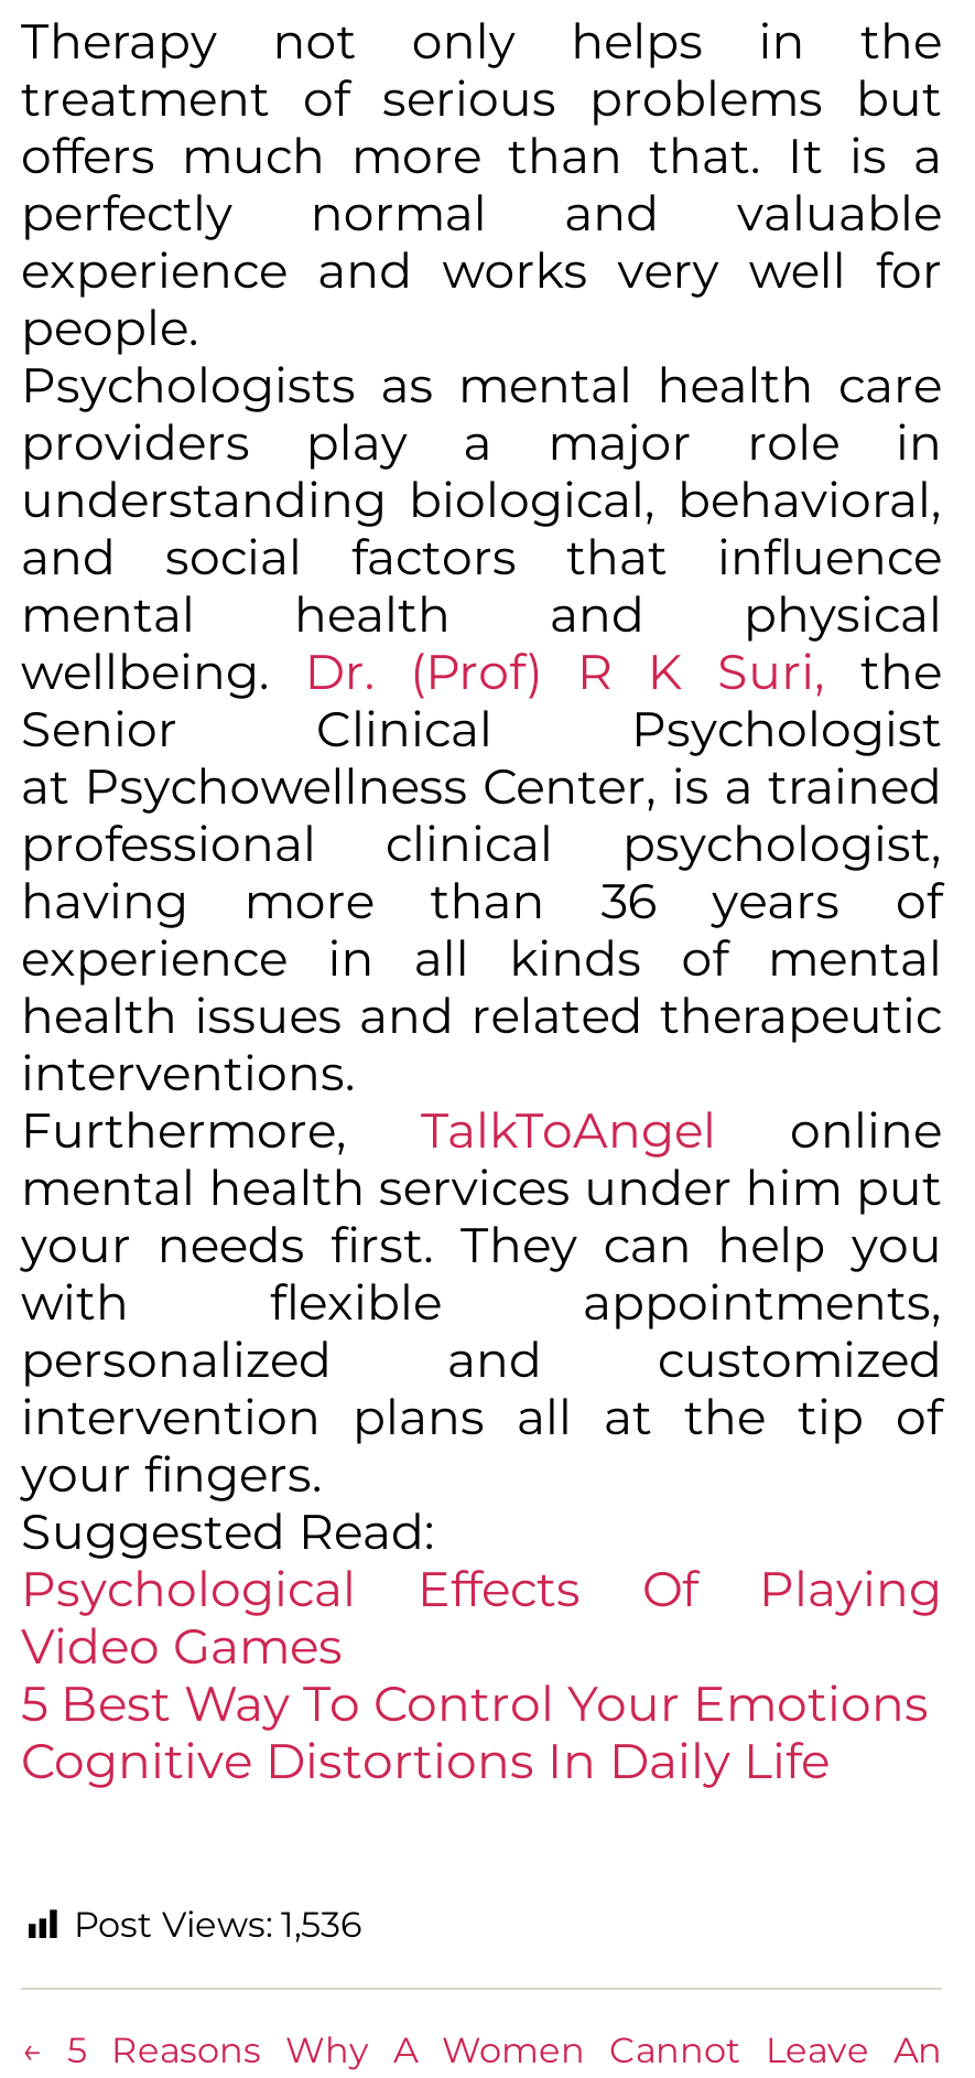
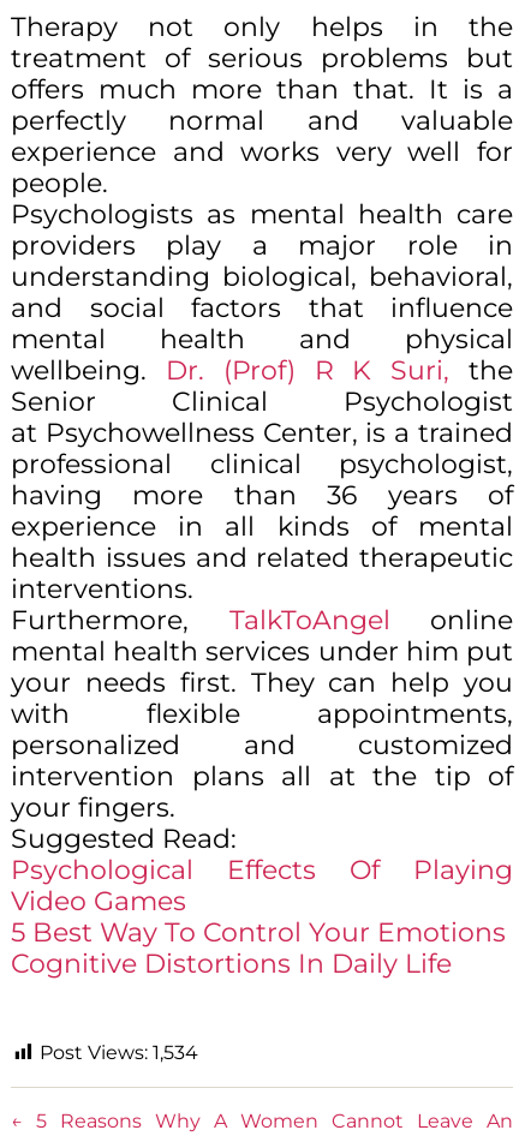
[74,1904,362,1946] Post Views: 1,536 -> [40,1041,198,1064] Post Views: 1,534

